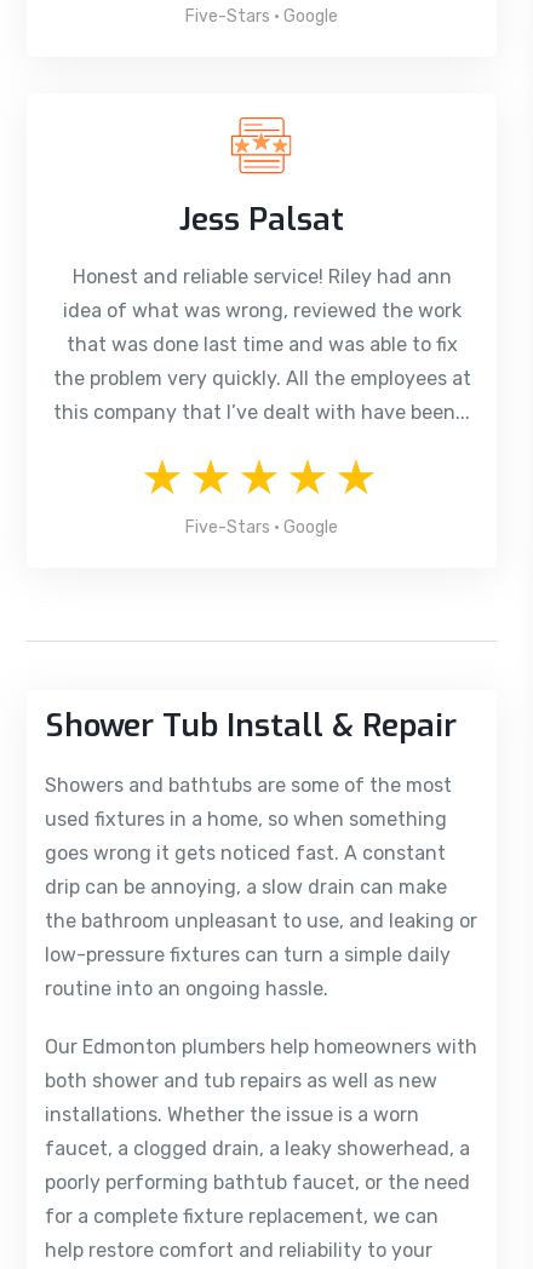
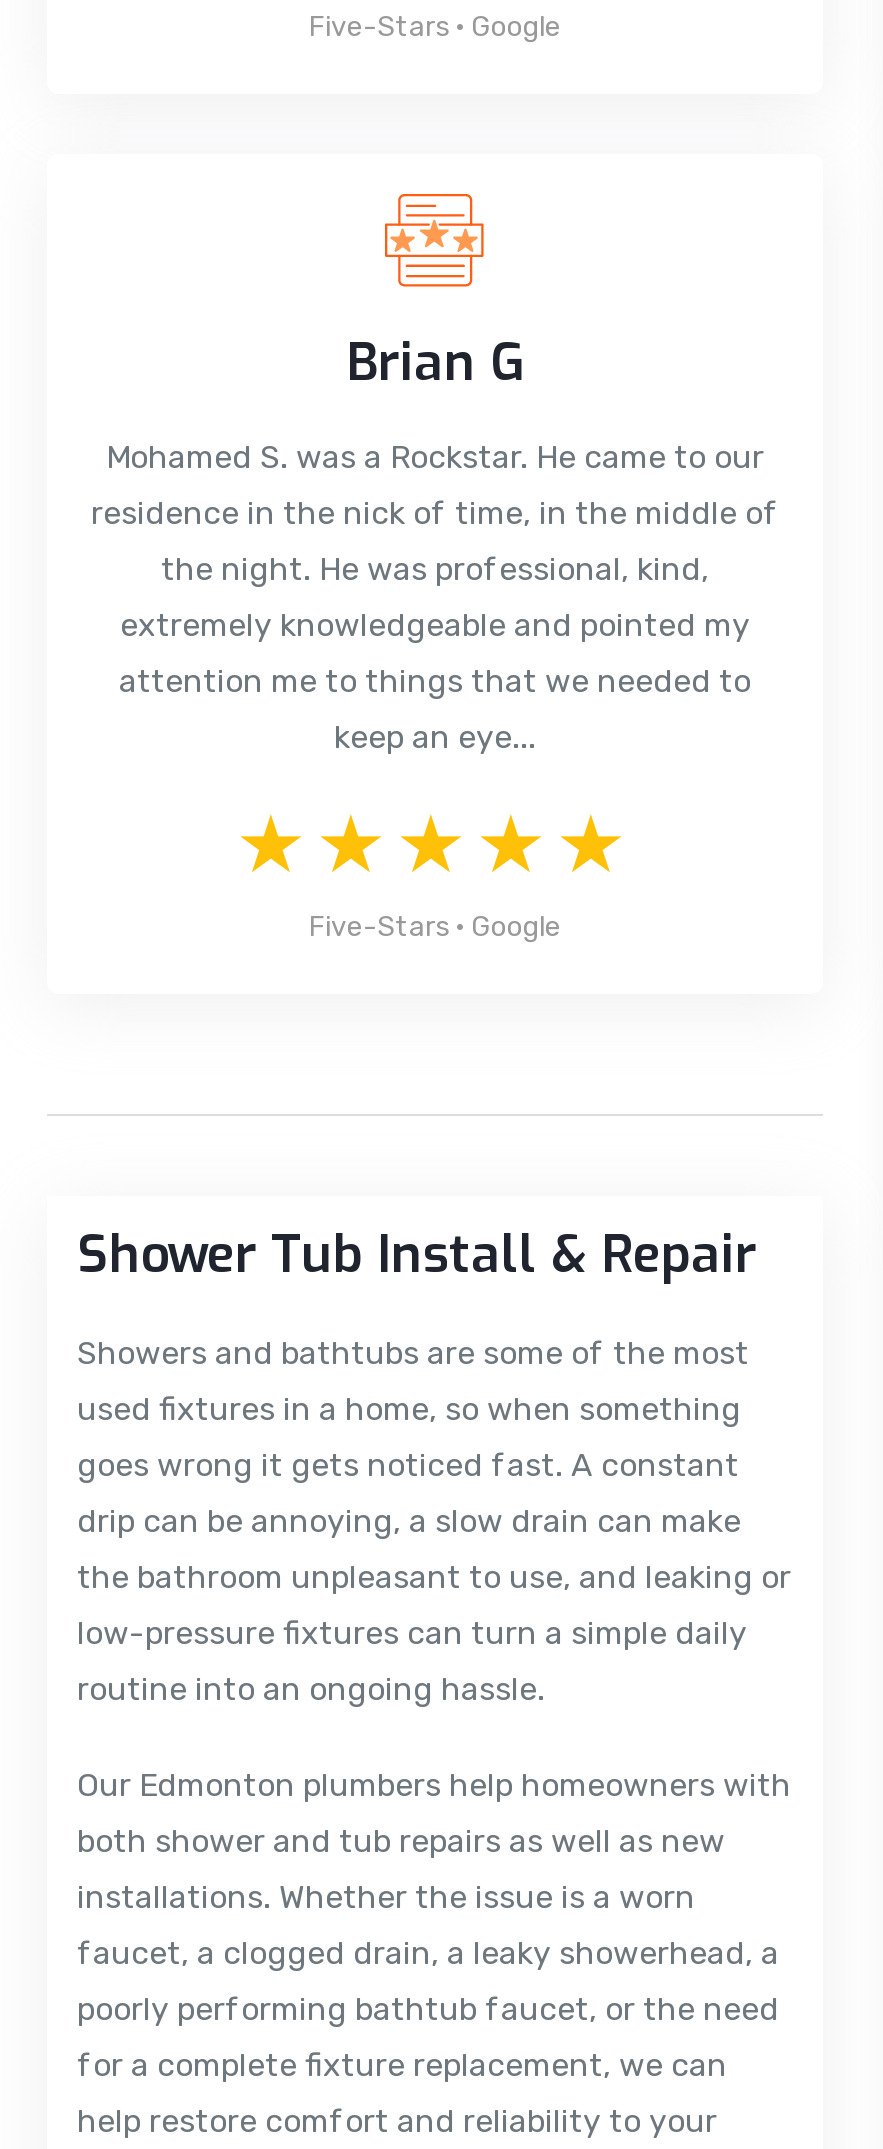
[53,198,471,424] Jess Palsat | Honest and reliable service! Riley had ann | idea of what was wrong, reviewed the work | that was done last time and was able to fix | the problem very quickly. All the employees at | this company that I’ve dealt with have been... -> [91,328,779,756] Brian G | Mohamed S. was a Rockstar. He came to our | residence in the nick of time, in the middle of | the night. He was professional, kind, | extremely knowledgeable and pointed my | attention me to things that we needed to | keep an eye...

